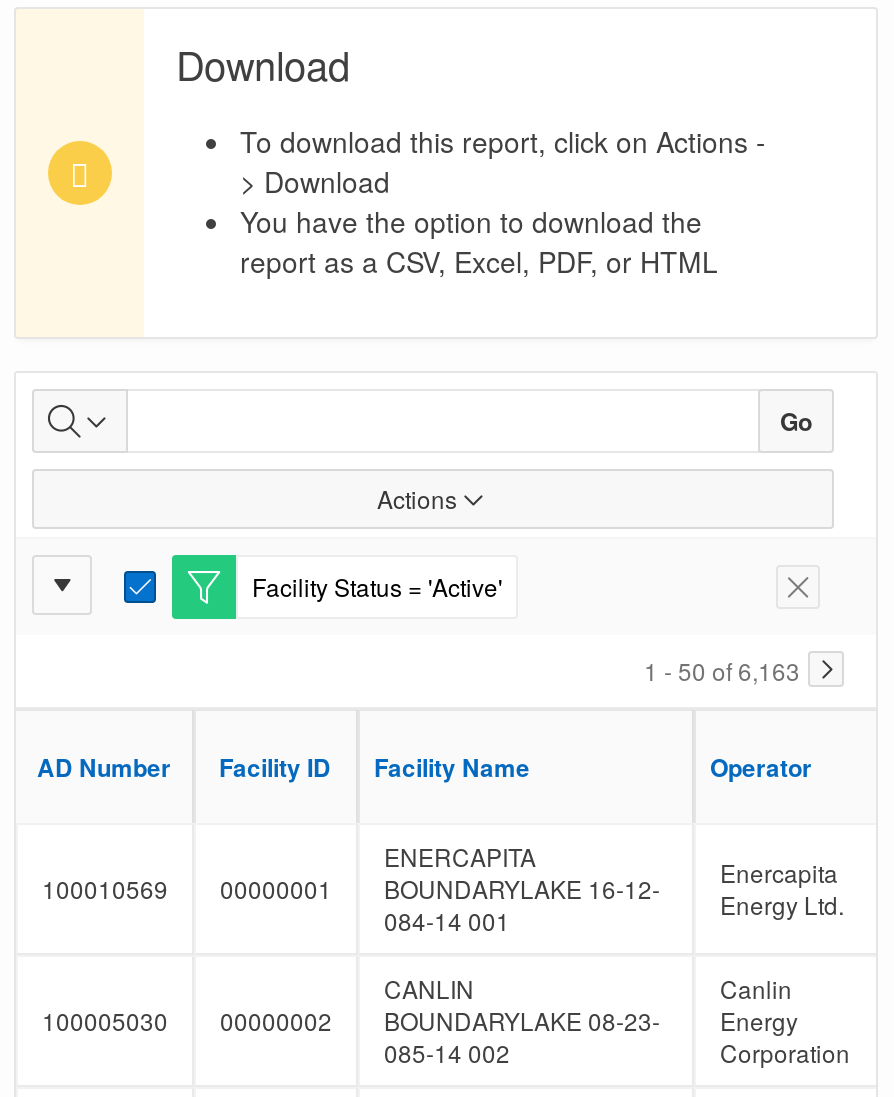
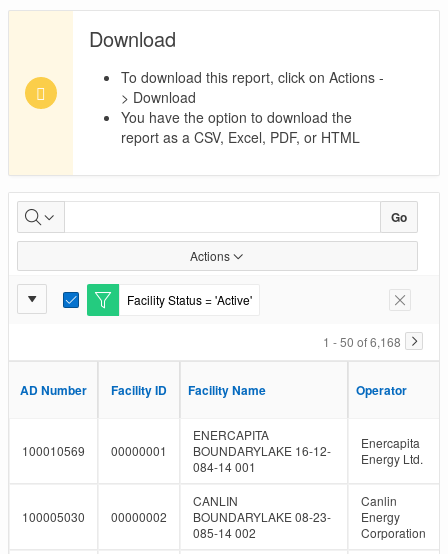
[644,653,800,687] 1 - 50 of 6,163 -> [323,333,401,350] 1 - 50 of 6,168

